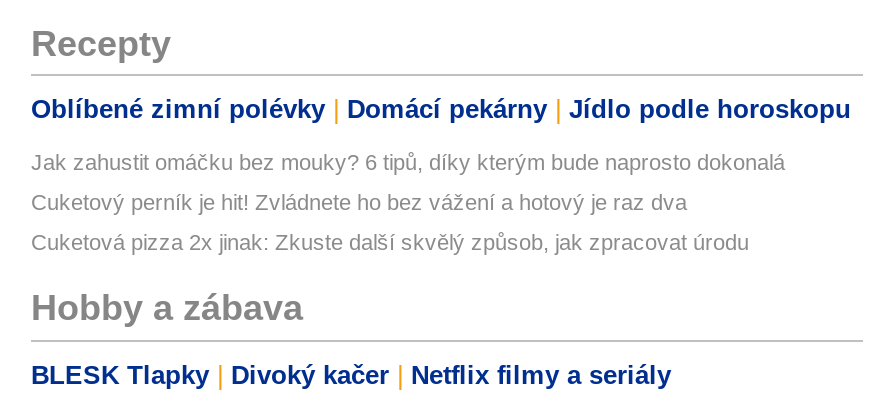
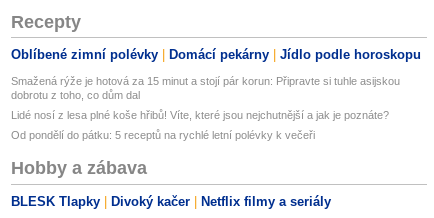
[31,151,785,175] Jak zahustit omáčku bez mouky? 6 tipů, díky kterým bude naprosto dokonalá -> [11,75,400,101] Smažená rýže je hotová za 15 minut a stojí pár korun: Připravte si tuhle asijskou | dobrotu z toho, co dům dal
[31,191,687,215] Cuketový perník je hit! Zvládnete ho bez vážení a hotový je raz dva -> [11,109,389,121] Lidé nosí z lesa plné koše hřibů! Víte, které jsou nejchutnější a jak je poznáte?
[31,231,749,255] Cuketová pizza 2x jinak: Zkuste další skvělý způsob, jak zpracovat úrodu -> [11,129,315,141] Od pondělí do pátku: 5 receptů na rychlé letní polévky k večeři

